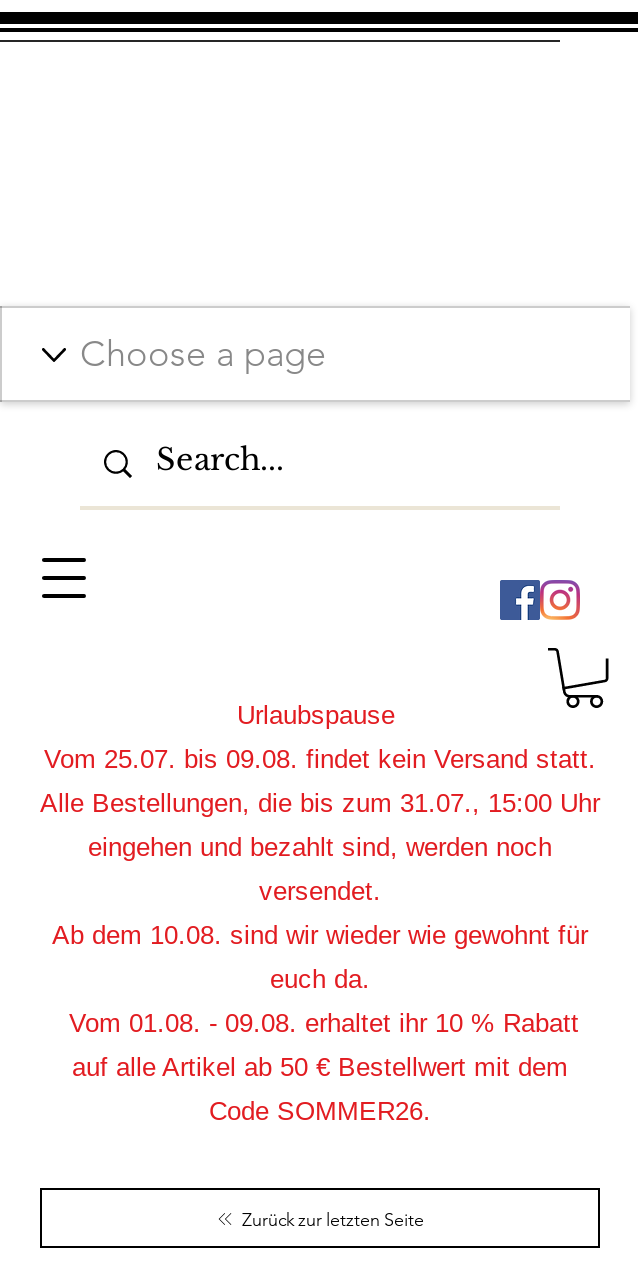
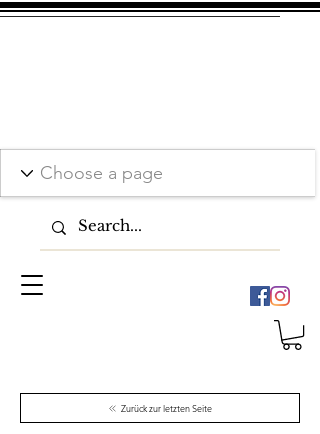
[40,700,600,1126] Urlaubspause | Vom 25.07. bis 09.08. findet kein Versand statt. | Alle Bestellungen, die bis zum 31.07., 15:00 Uhr | eingehen und bezahlt sind, werden noch | versendet. | Ab dem 10.08. sind wir wieder wie gewohnt für | euch da. | Vom 01.08. - 09.08. erhaltet ihr 10 % Rabatt | auf alle Artikel ab 50 € Bestellwert mit dem | Code SOMMER26. -> none

